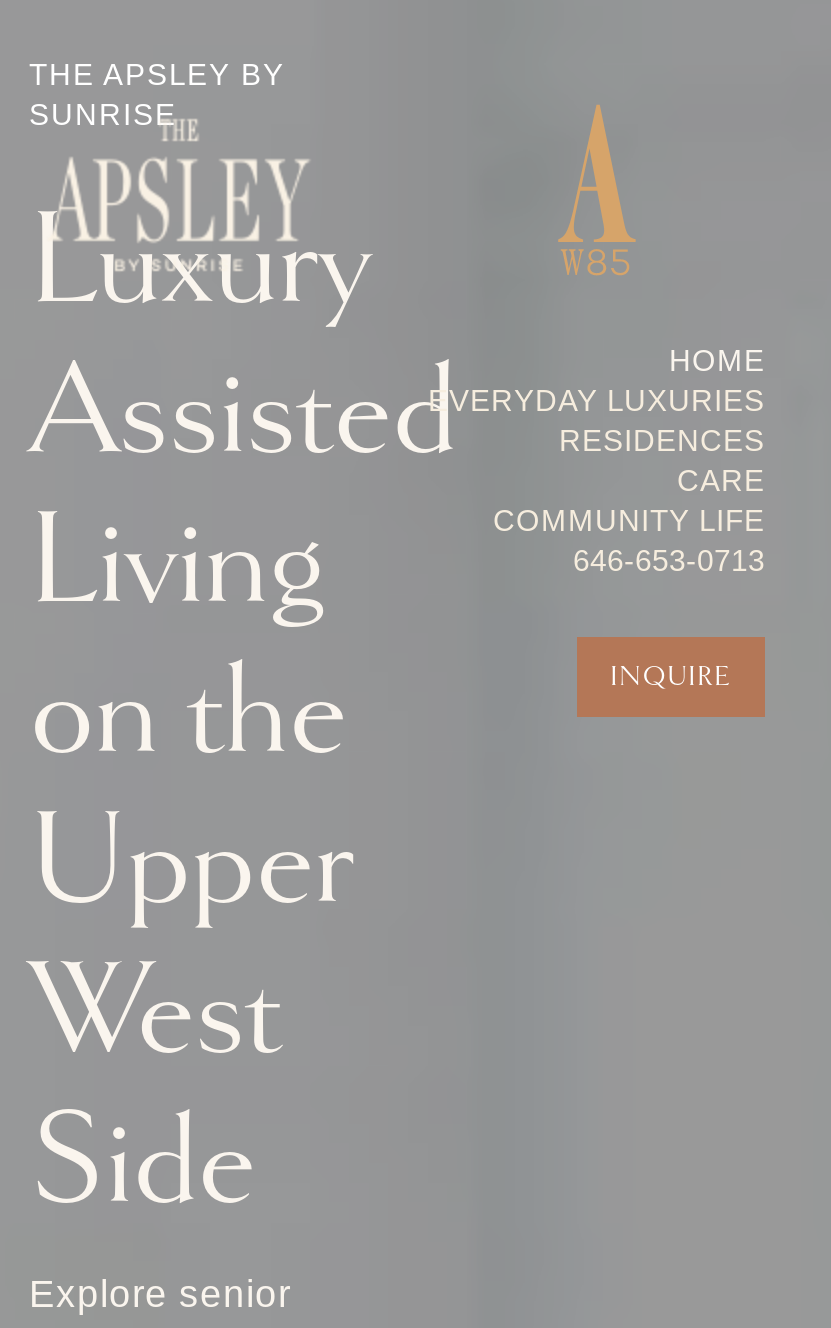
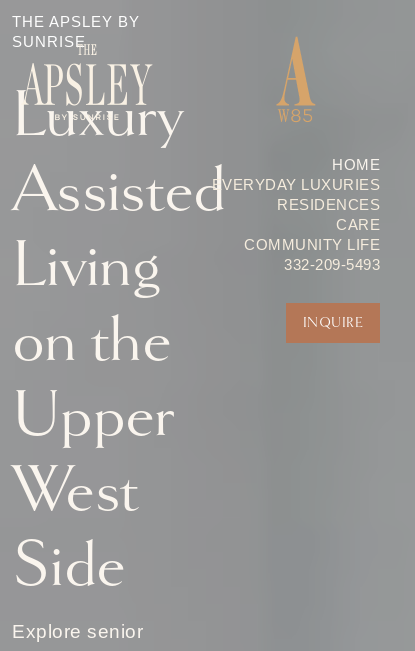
[573,543,765,577] 646-653-0713 -> [284,256,380,273] 332-209-5493

